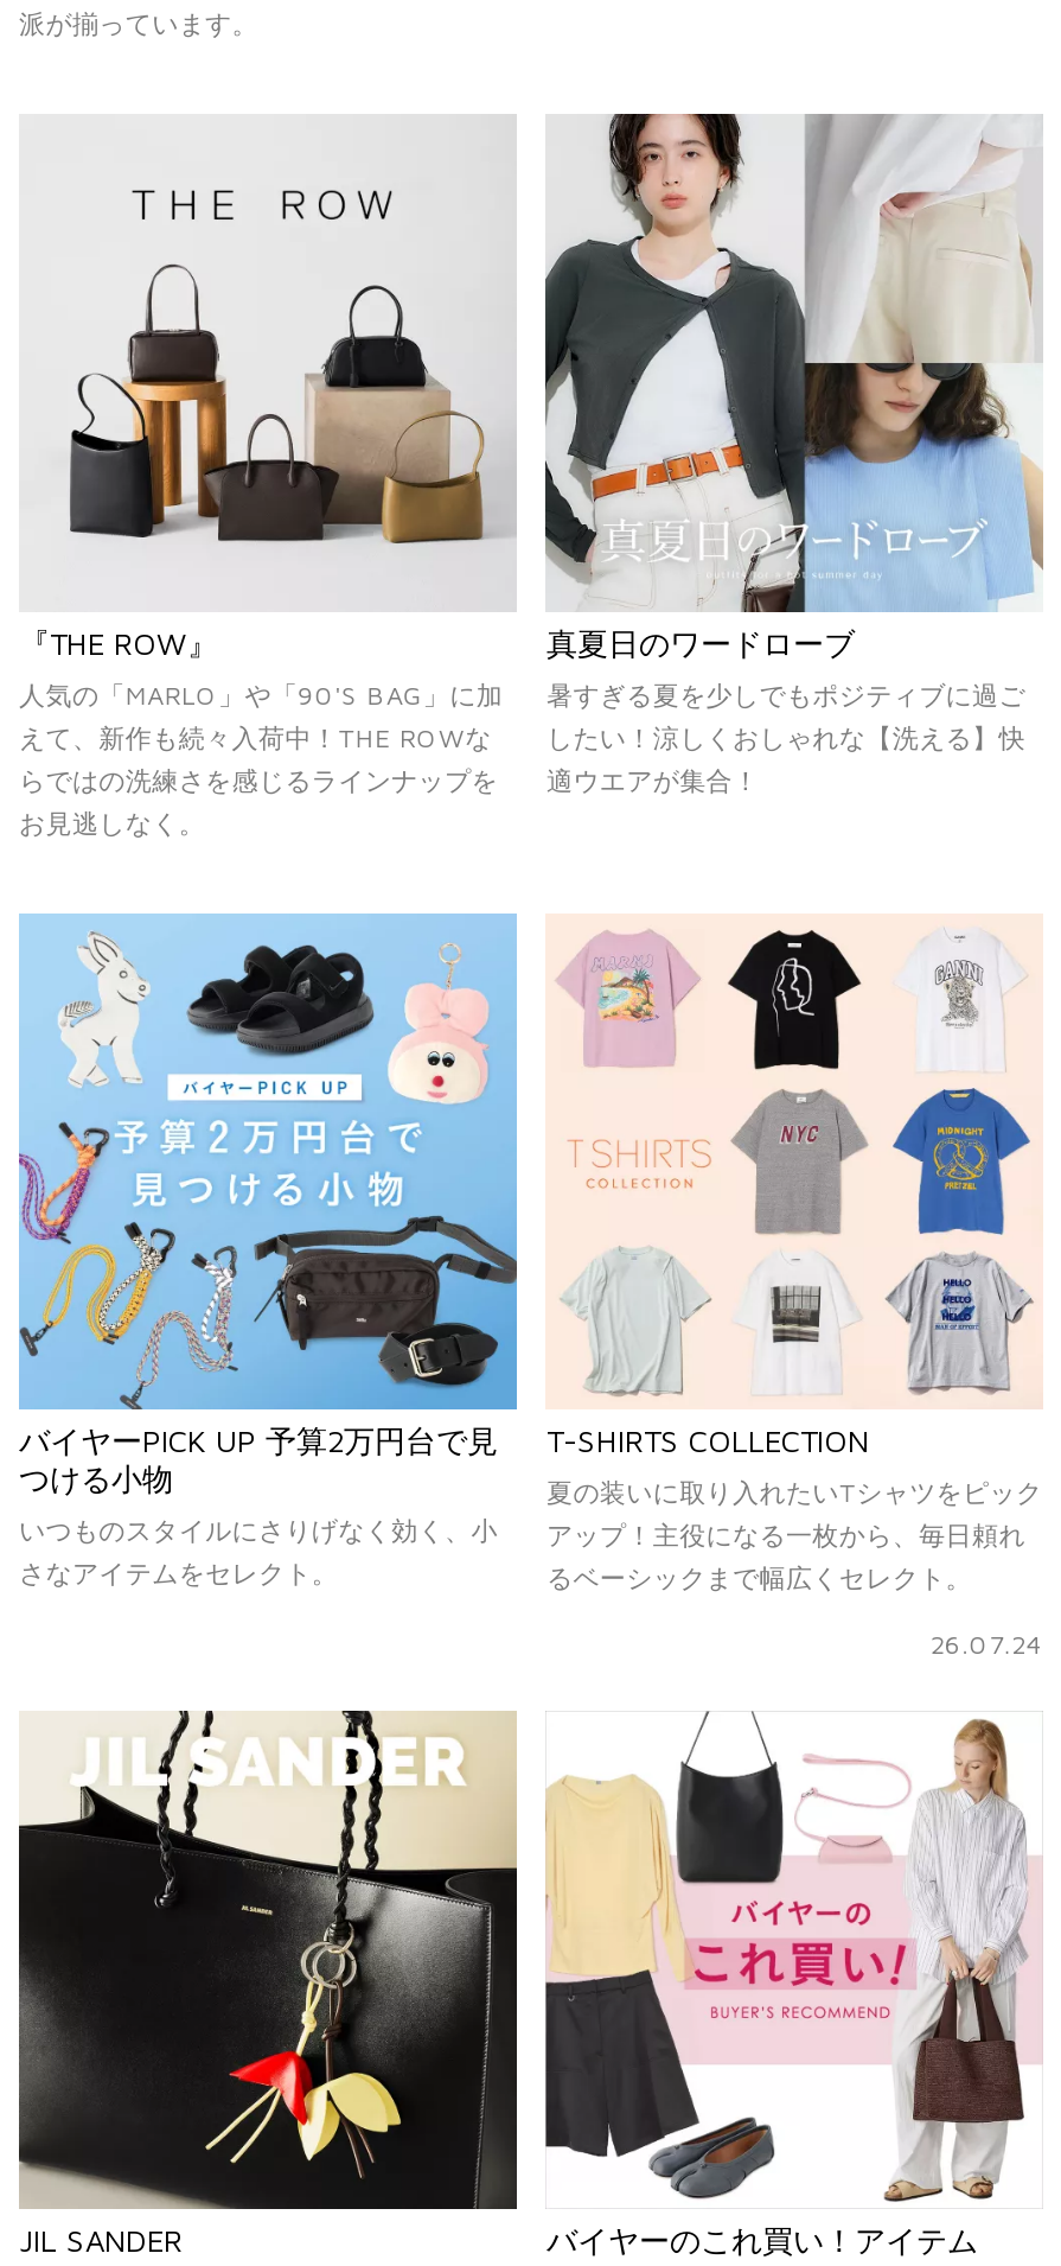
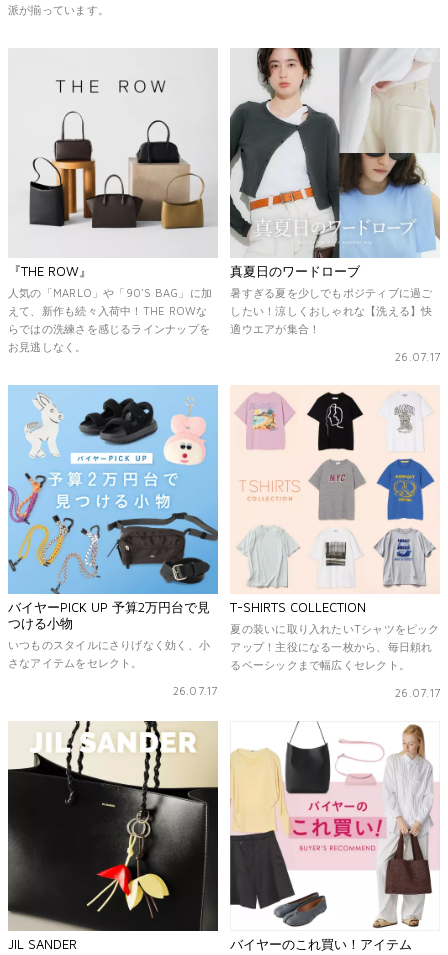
none -> [395,350,440,363] 26.07.17
none -> [173,684,217,697] 26.07.17
[930,1628,1043,1659] 26.07.24 -> [395,686,440,699] 26.07.17

